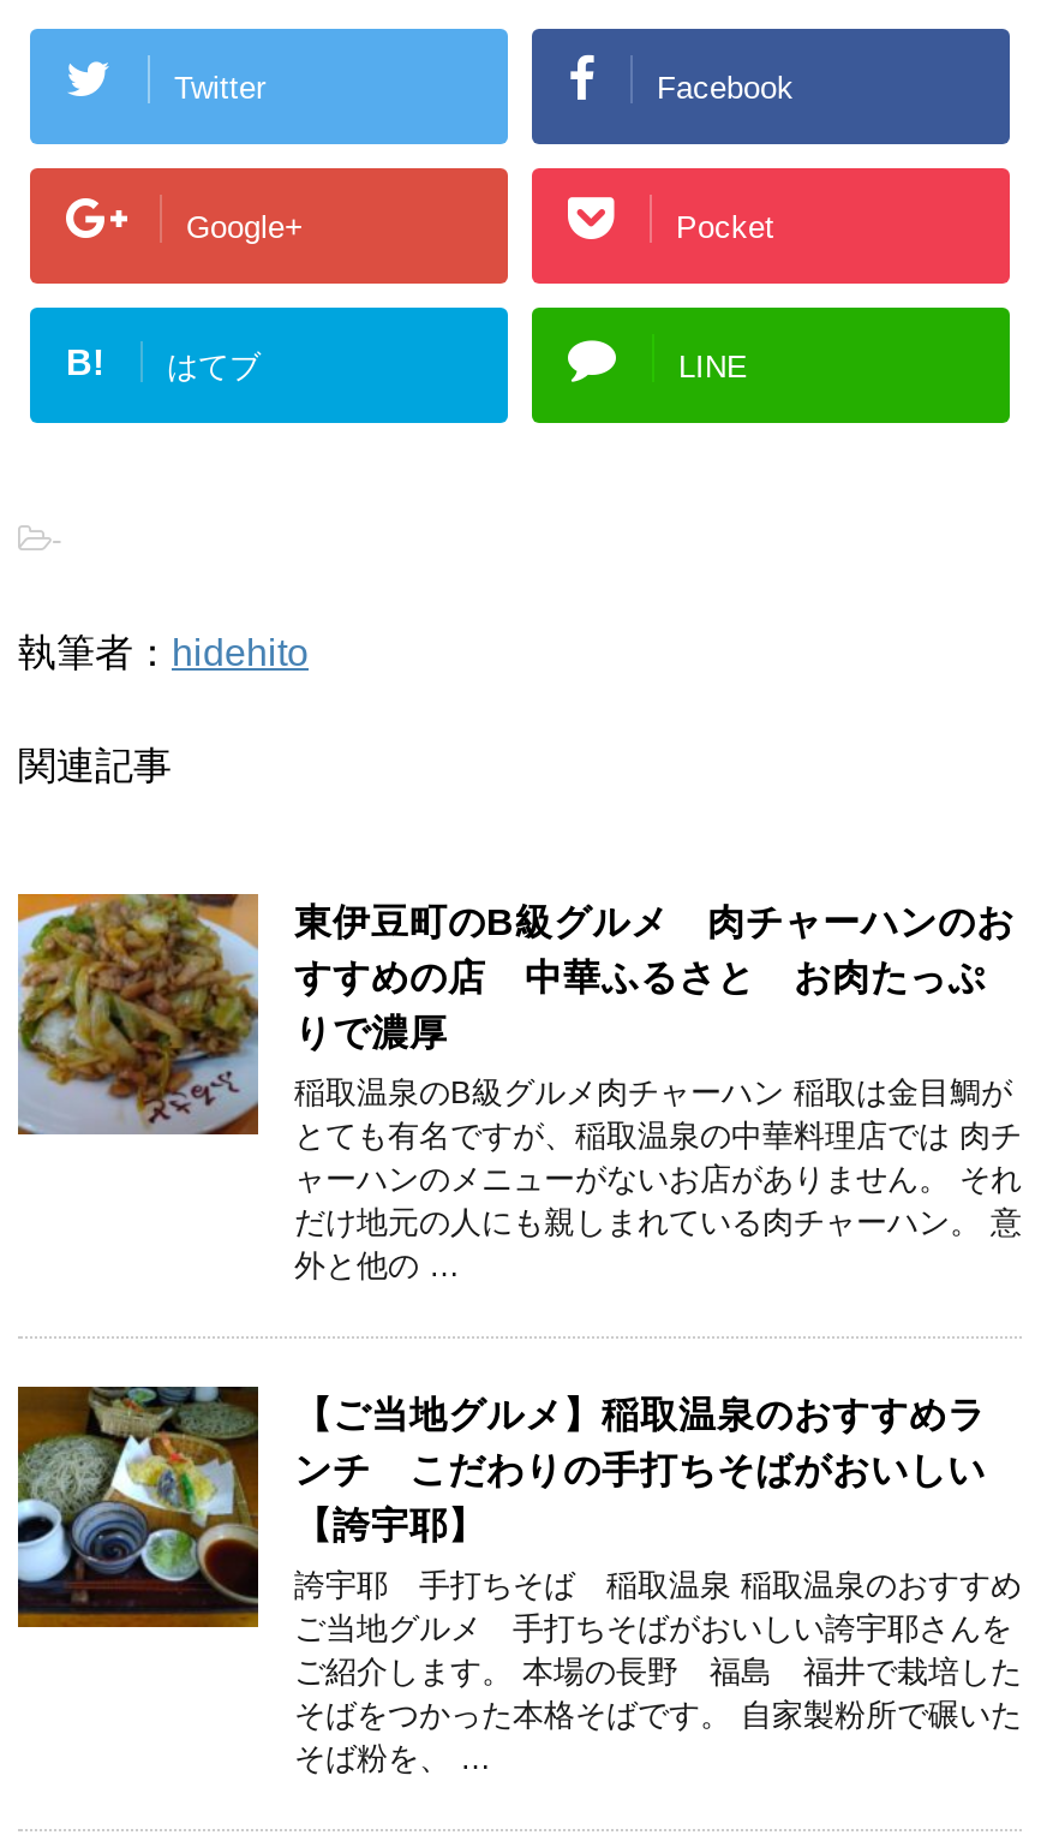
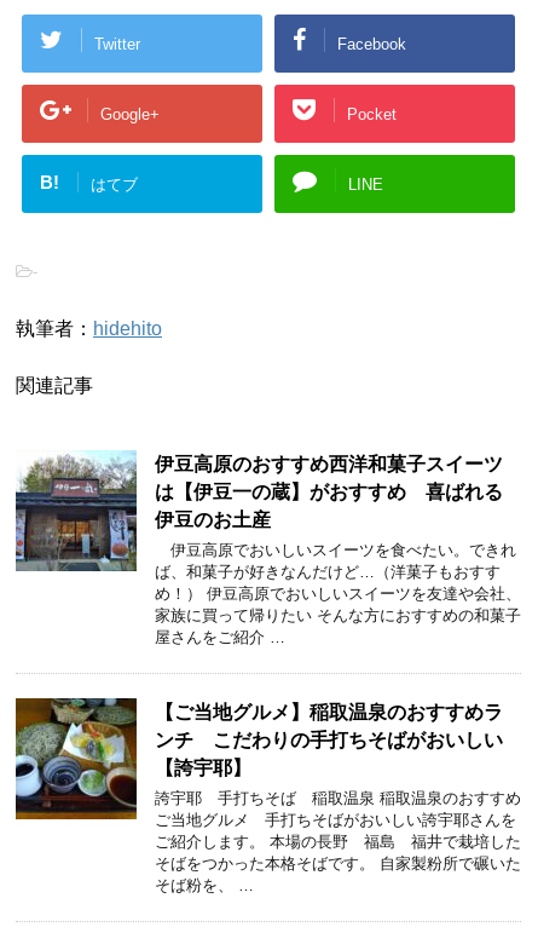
[16,892,1015,1137] [image] | 東伊豆町のB級グルメ 肉チャーハンのお | すすめの店 中華ふるさと お肉たっぷ | りで濃厚 -> [16,450,503,572] [image] | 伊豆高原のおすすめ西洋和菓子スイーツ | は【伊豆一の蔵】がおすすめ 喜ばれる | 伊豆のお土産
[294,1074,1022,1283] 稲取温泉のB級グルメ肉チャーハン 稲取は金目鯛が | とても有名ですが、稲取温泉の中華料理店では 肉チ | ャーハンのメニューがないお店がありません。 それ | だけ地元の人にも親しまれている肉チャーハン。 意 | 外と他の … -> [155,541,521,646] 伊豆高原でおいしいスイーツを食べたい。できれ | ば、和菓子が好きなんだけど…（洋菓子もおすす | め！） 伊豆高原でおいしいスイーツを友達や会社、 | 家族に買って帰りたい そんな方におすすめの和菓子 | 屋さんをご紹介 …

